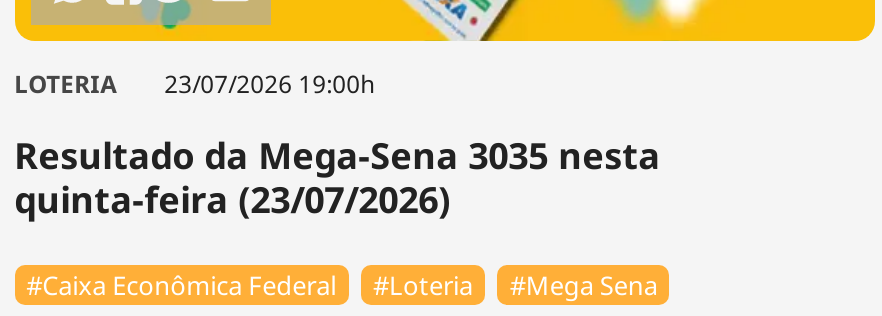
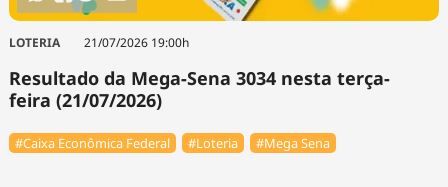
[14,67,374,101] LOTERIA 23/07/2026 19:00h -> [9,34,189,51] LOTERIA 21/07/2026 19:00h
[14,131,660,223] Resultado da Mega-Sena 3035 nesta | quinta-feira (23/07/2026) -> [9,66,390,112] Resultado da Mega-Sena 3034 nesta terça- | feira (21/07/2026)

